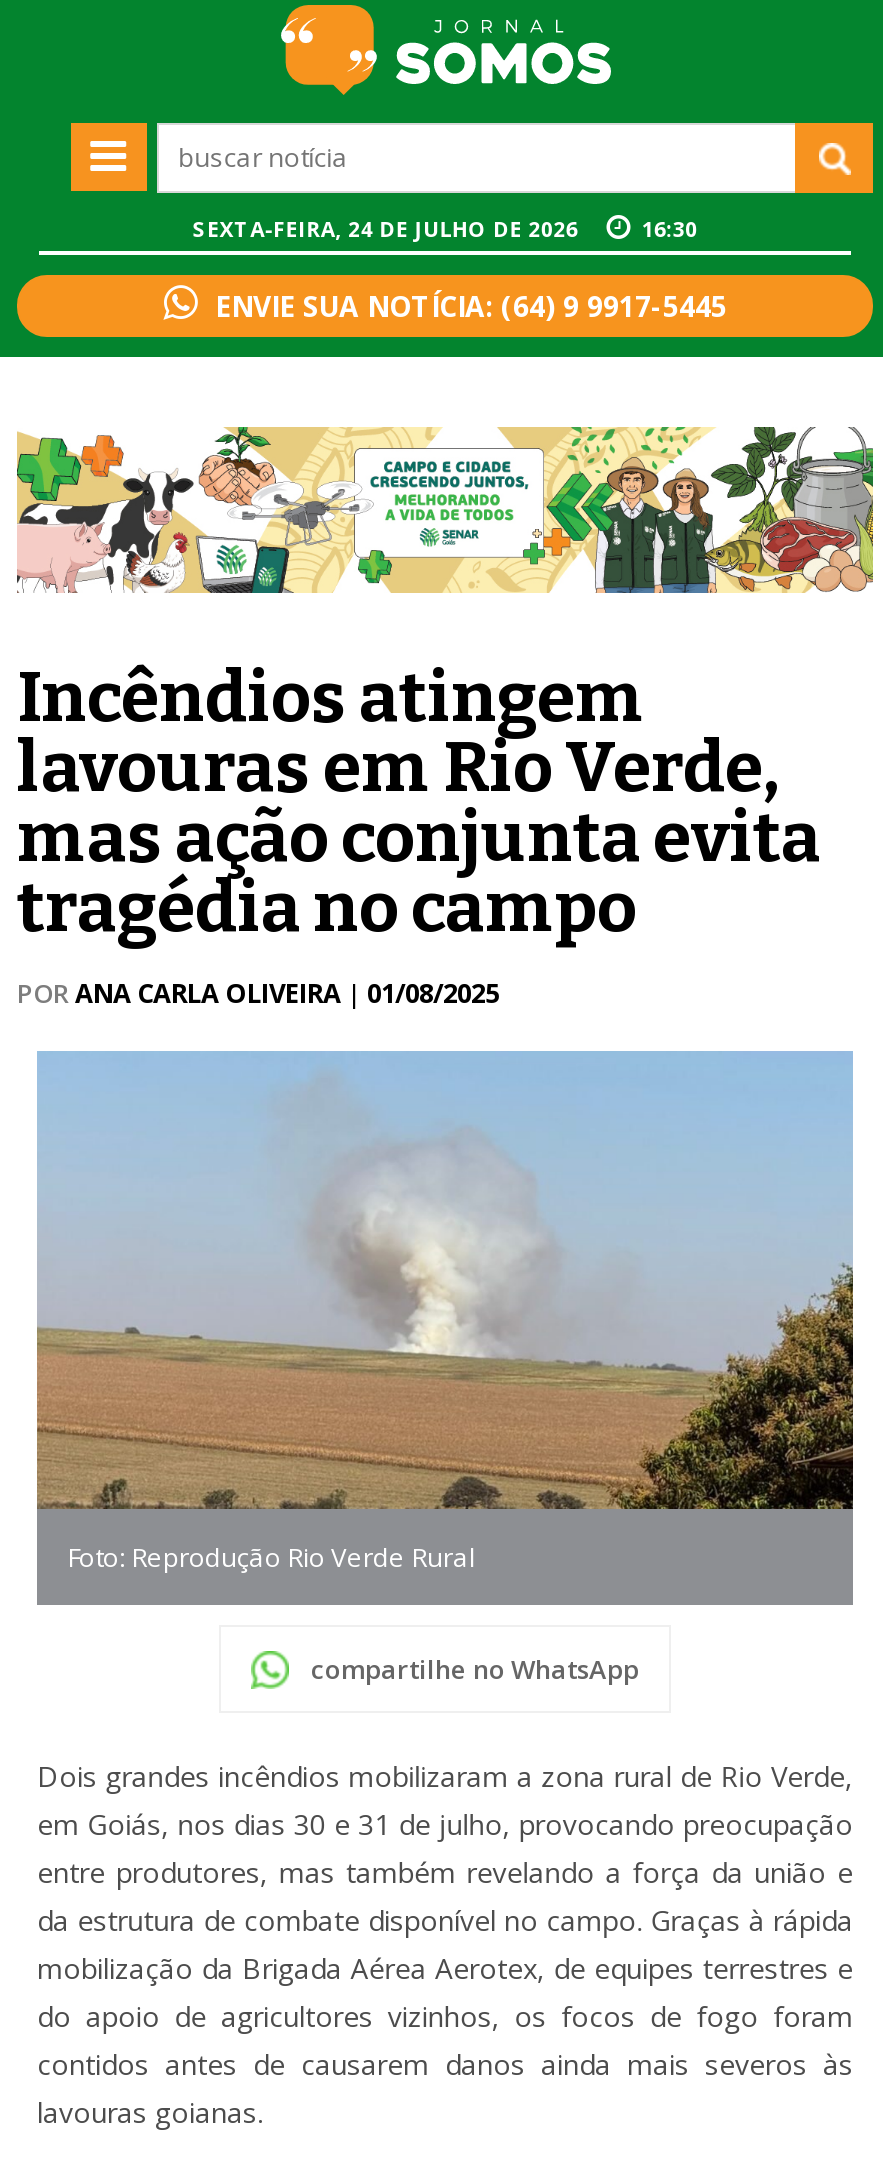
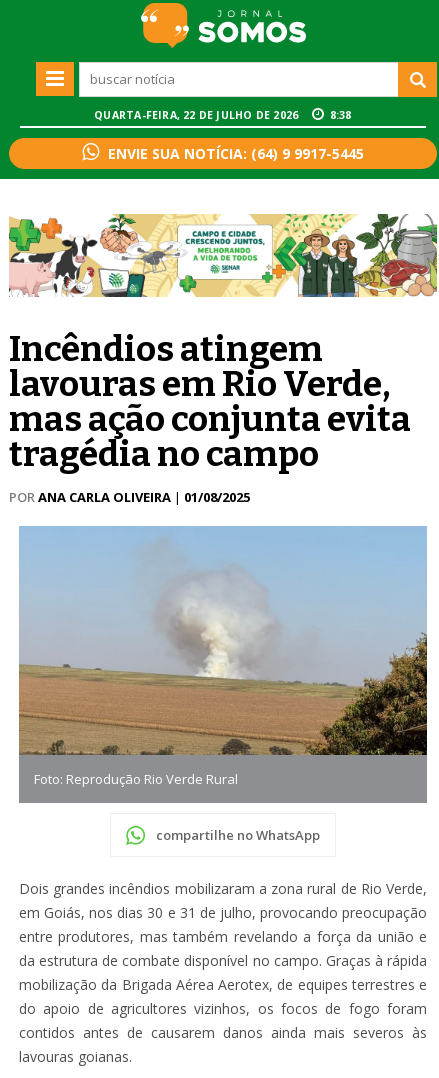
[193,216,584,244] SEXTA-FEIRA, 24 DE JULHO DE 2026 -> [94,108,301,122] QUARTA-FEIRA, 22 DE JULHO DE 2026
[641,216,697,244] 16:30 -> [330,108,352,122] 8:38

